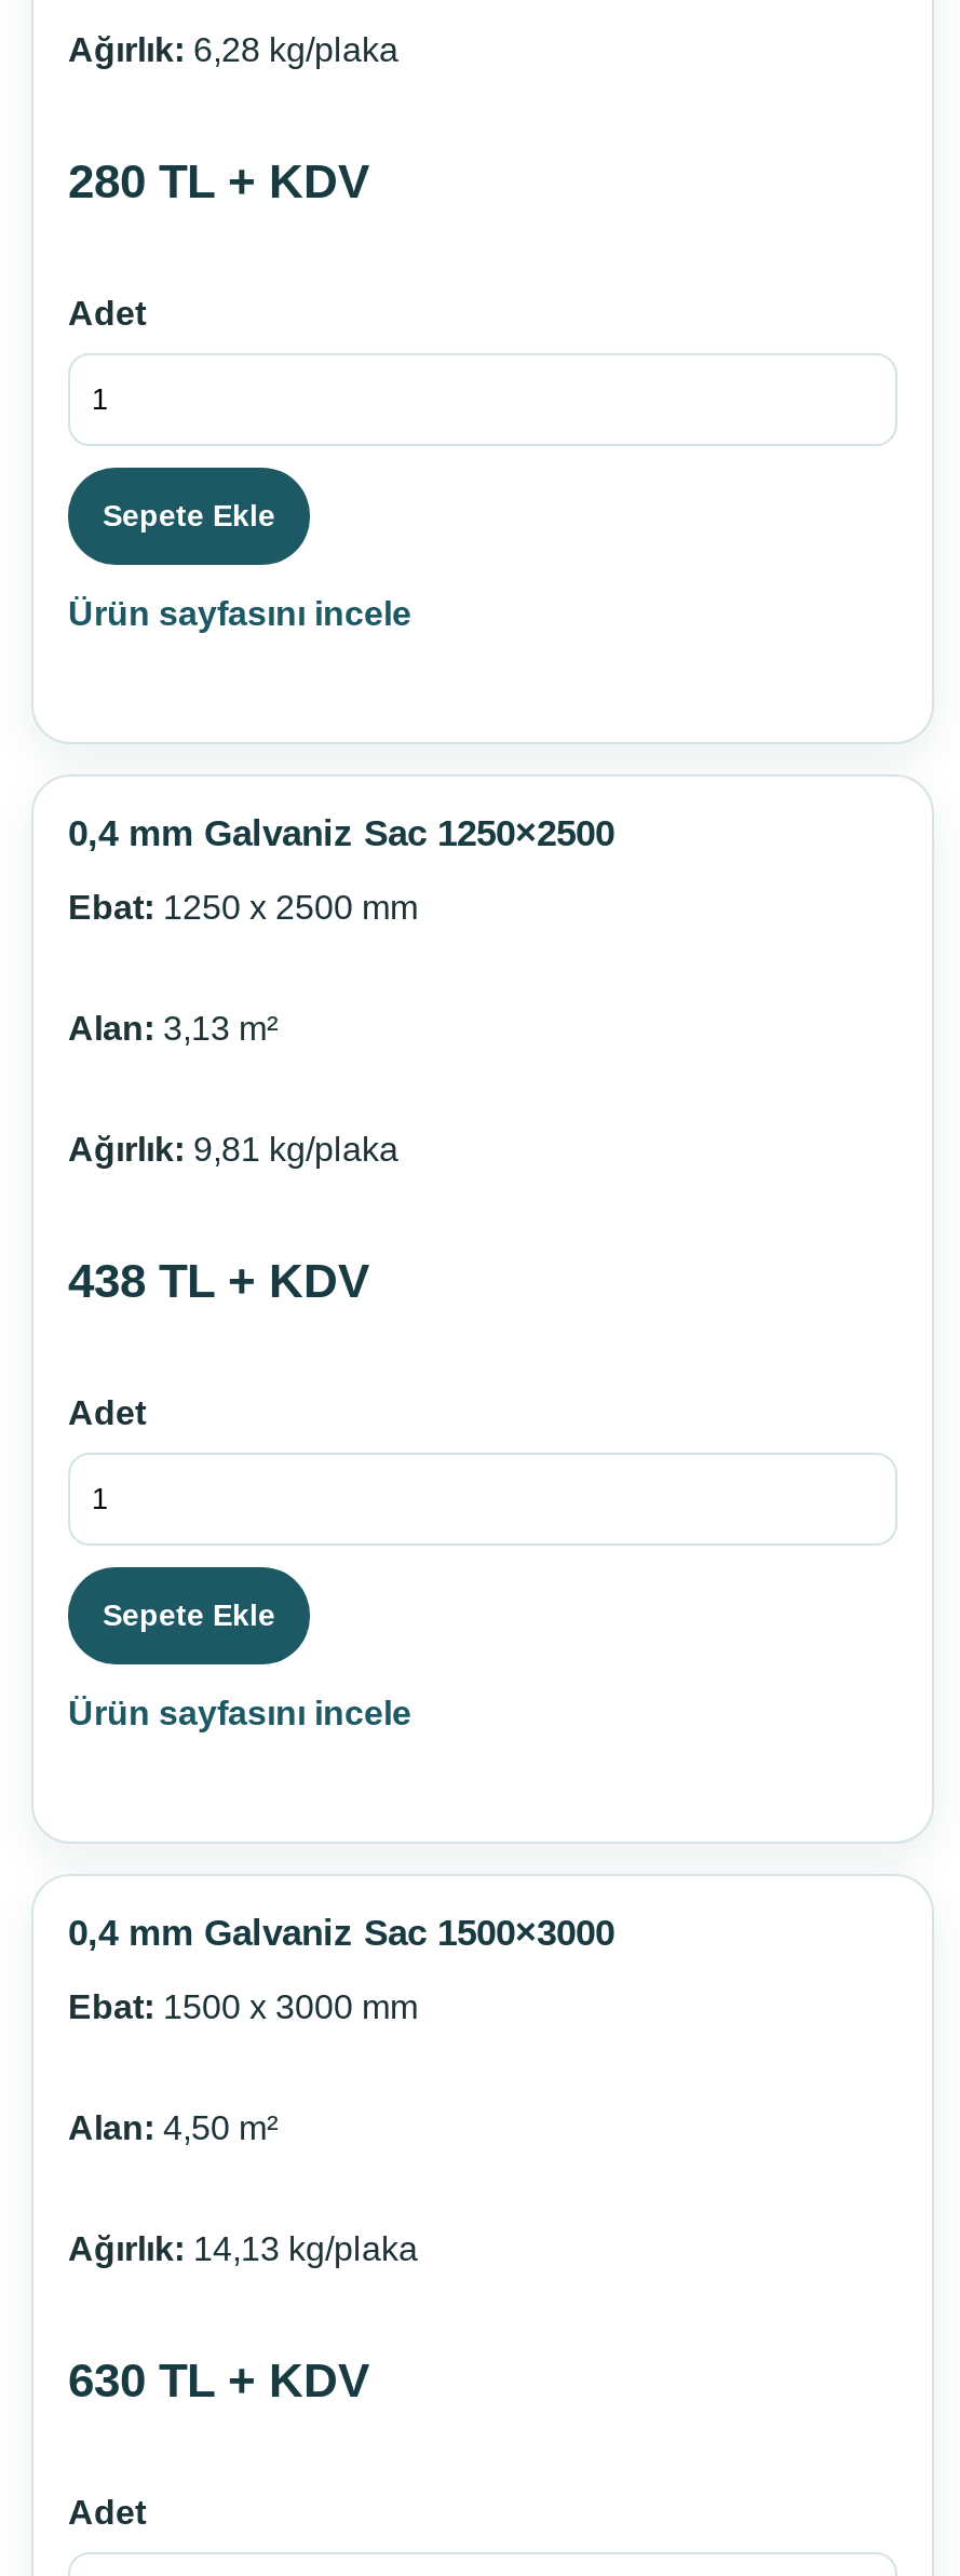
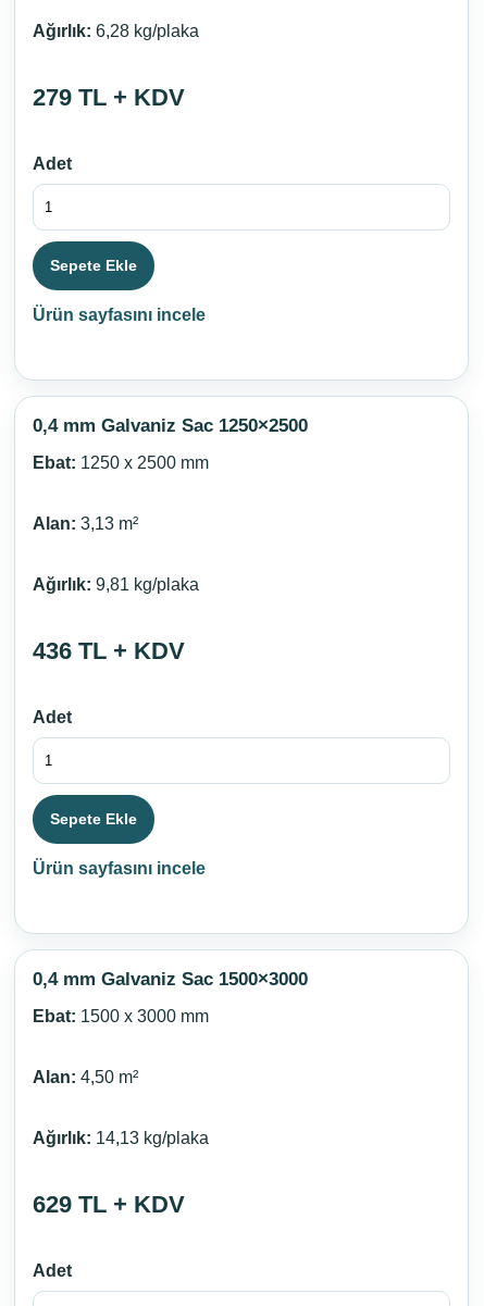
[68,154,370,208] 280 TL + KDV -> [33,83,185,111] 279 TL + KDV
[68,1253,370,1307] 438 TL + KDV -> [33,637,185,664] 436 TL + KDV
[68,2353,370,2407] 630 TL + KDV -> [33,1190,185,1218] 629 TL + KDV

